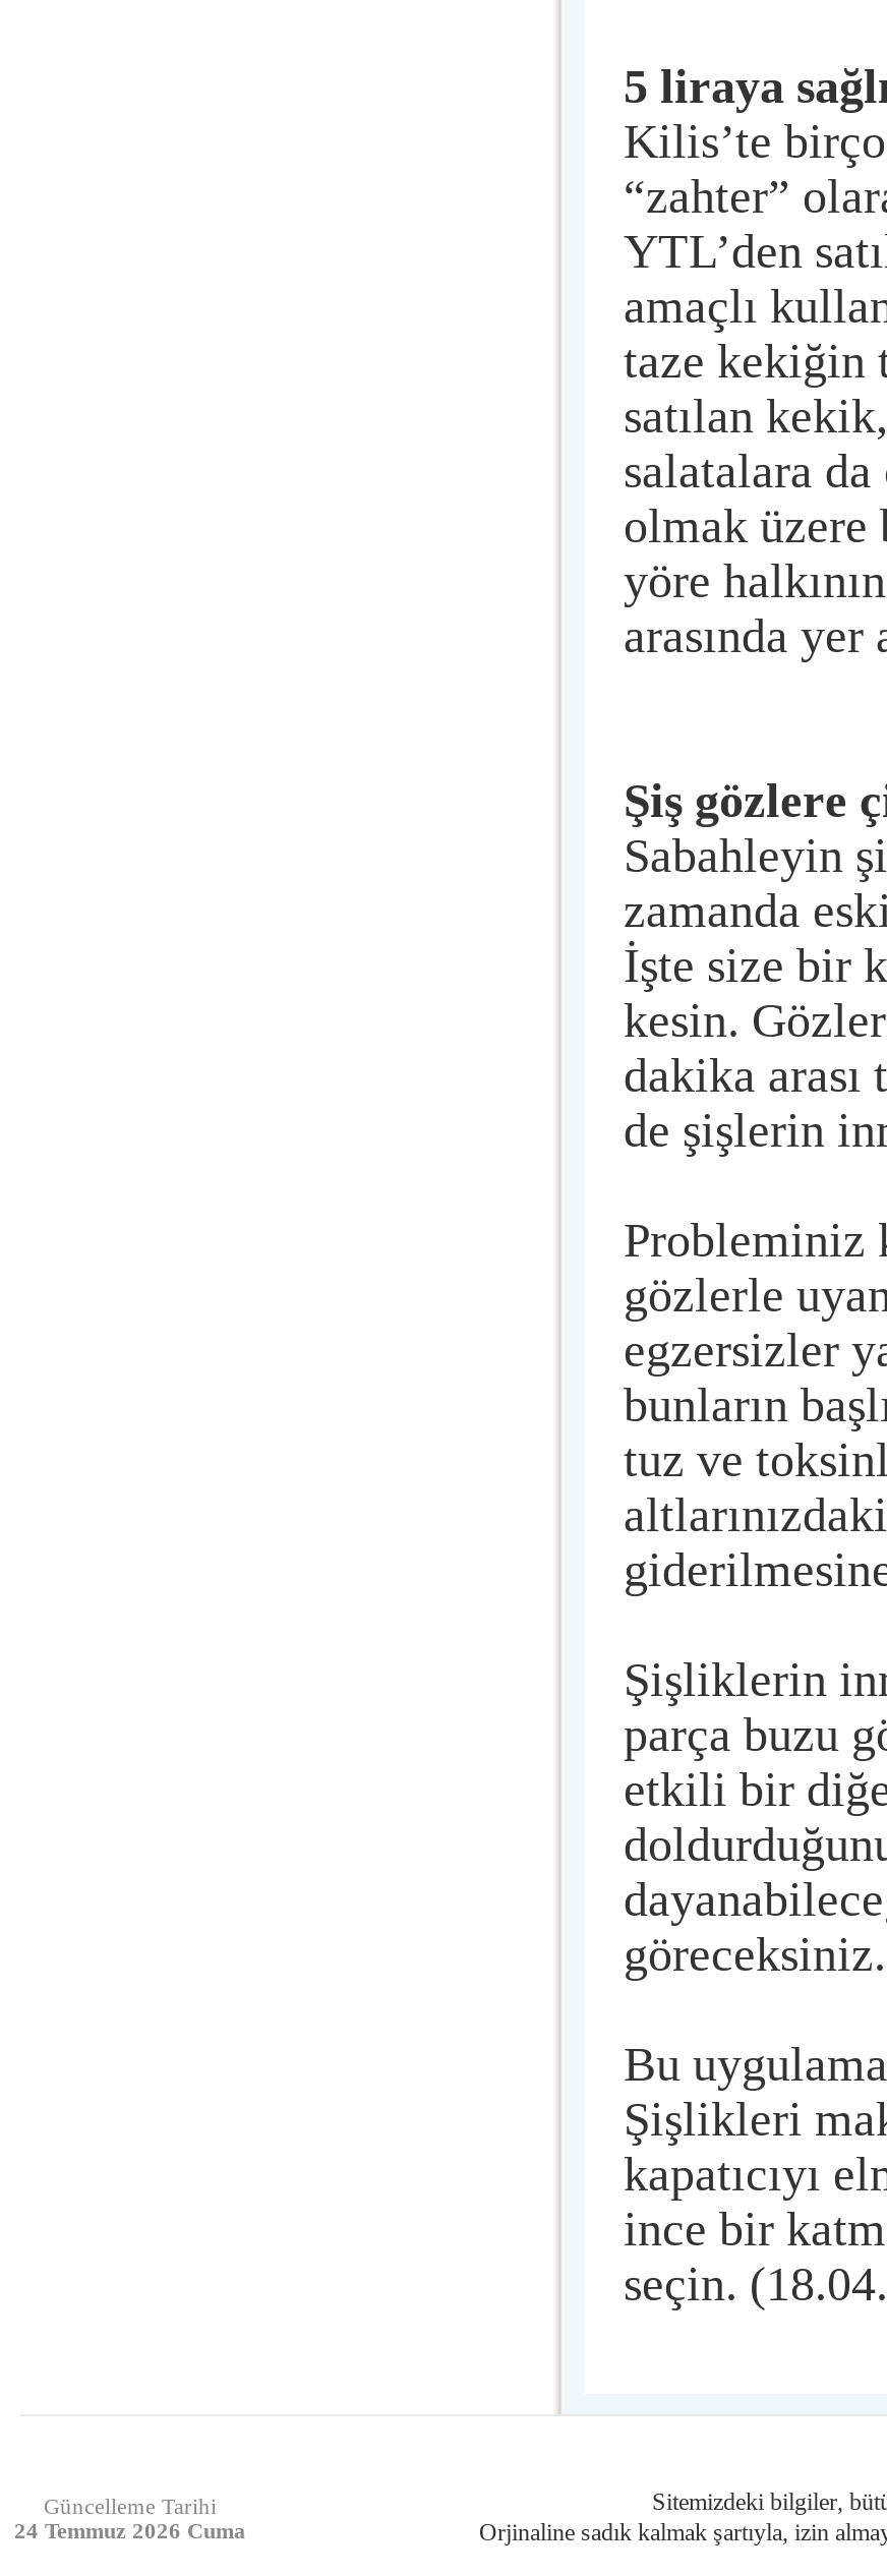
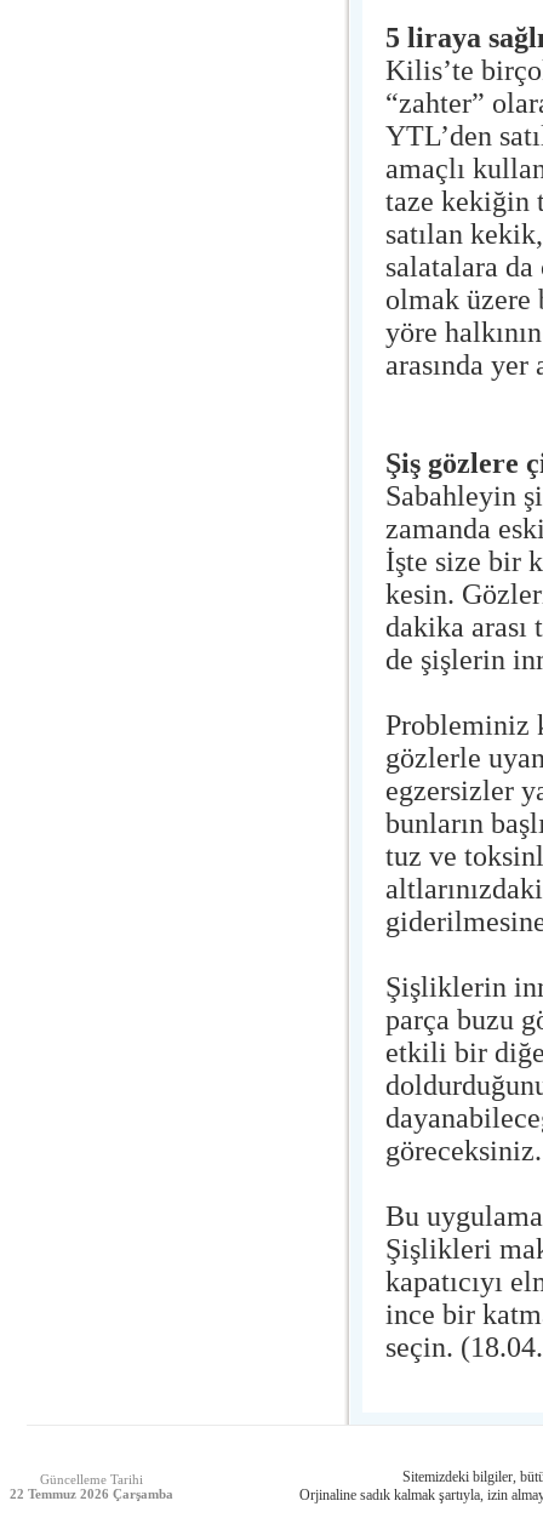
[14,2518,246,2542] 24 Temmuz 2026 Cuma -> [10,1487,174,1501] 22 Temmuz 2026 Çarşamba

